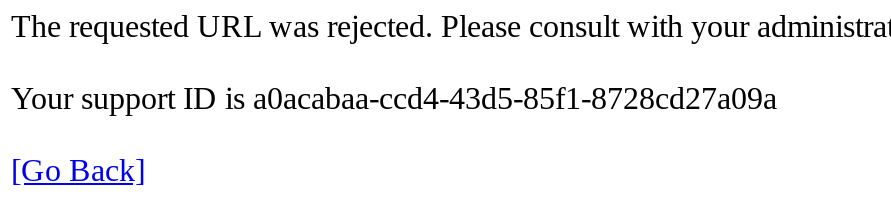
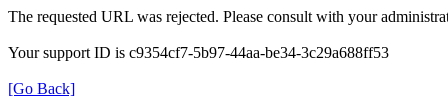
[11,81,777,115] Your support ID is a0acabaa-ccd4-43d5-85f1-8728cd27a09a -> [8,44,389,61] Your support ID is c9354cf7-5b97-44aa-be34-3c29a688ff53

